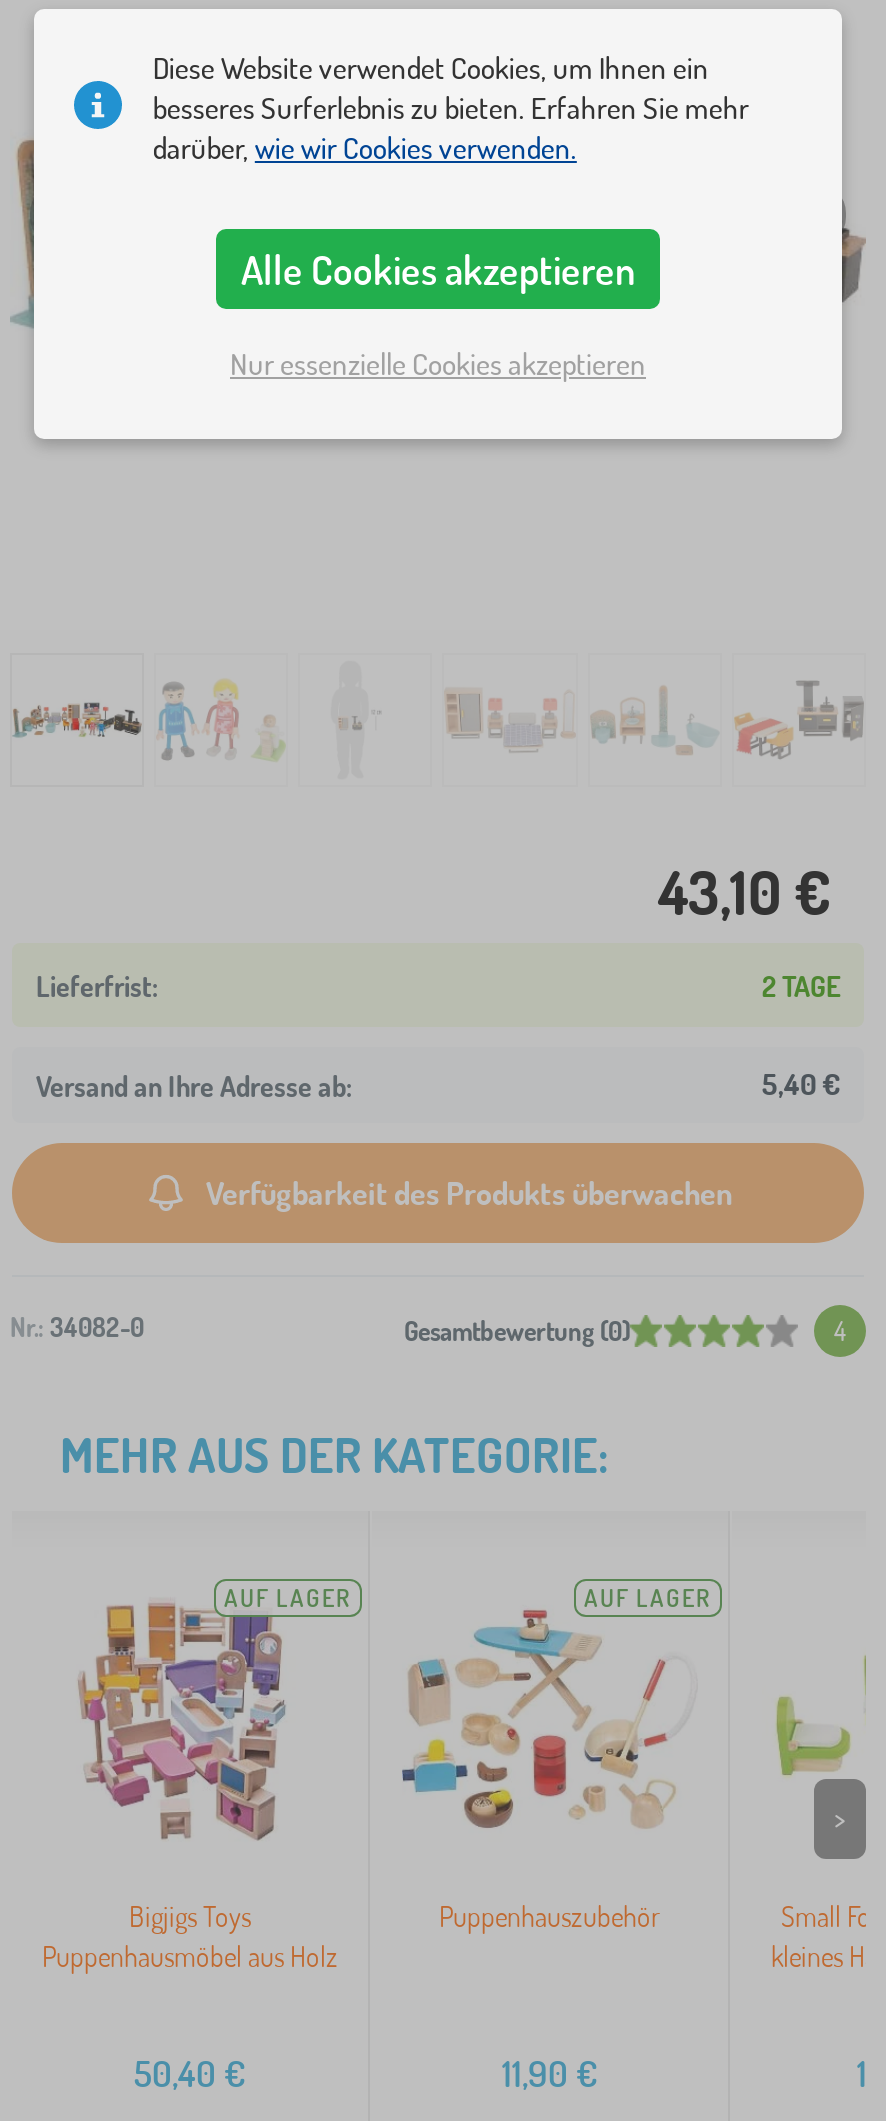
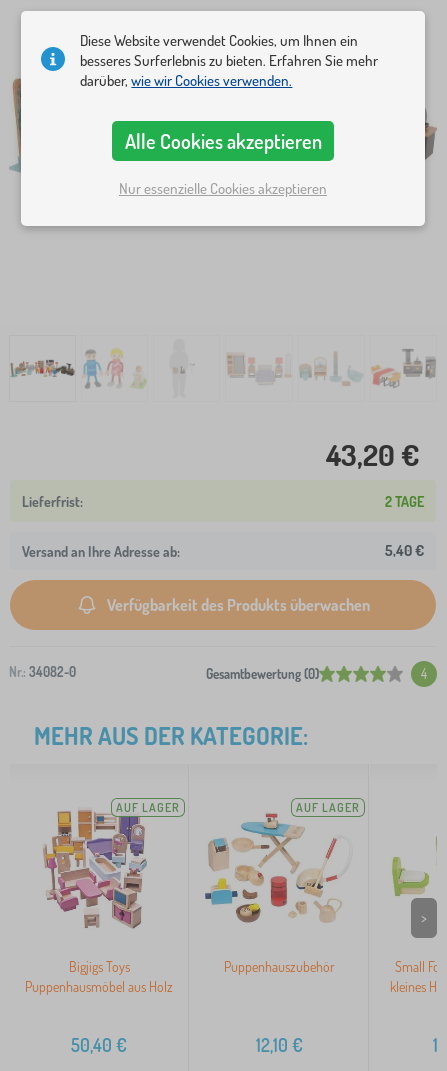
[658,853,832,929] 43,10 € -> [326,435,420,473] 43,20 €
[502,2051,598,2095] 11,90 € -> [255,1034,302,1056] 12,10 €

